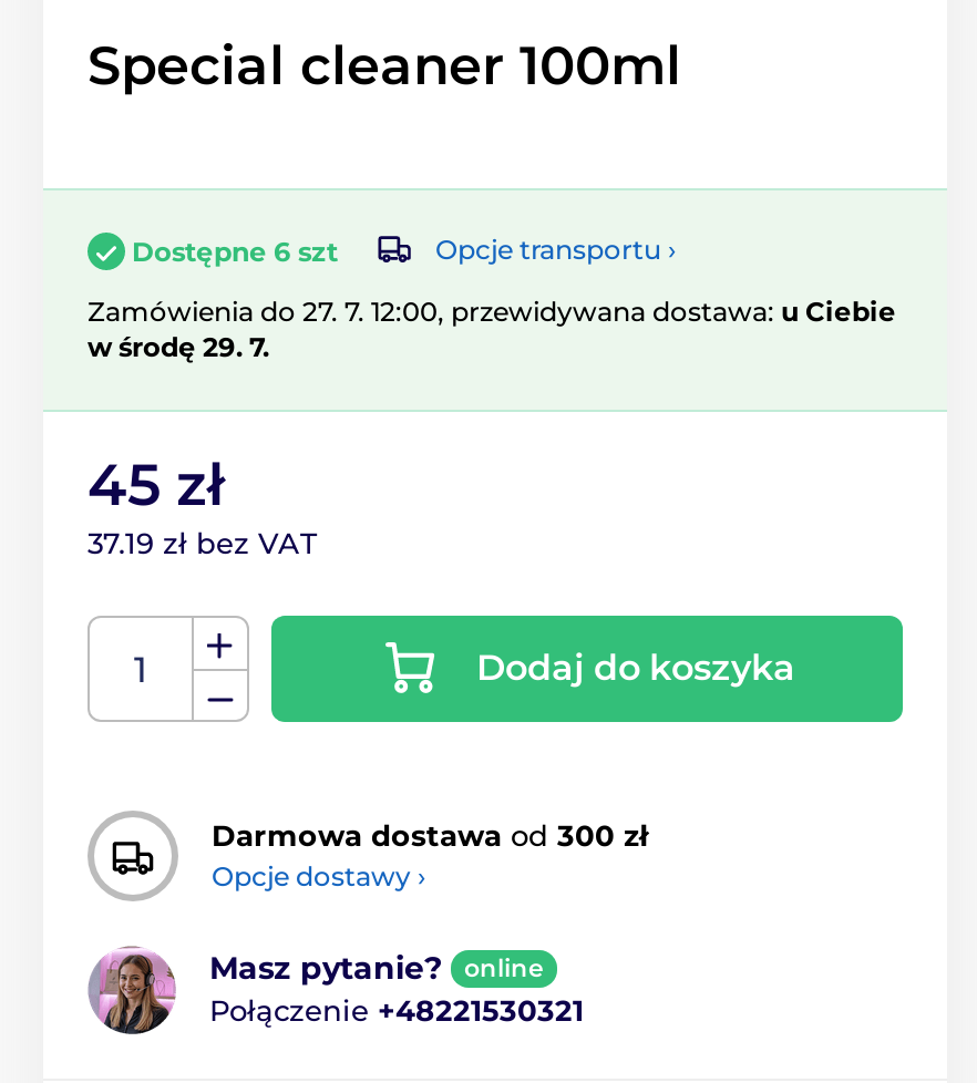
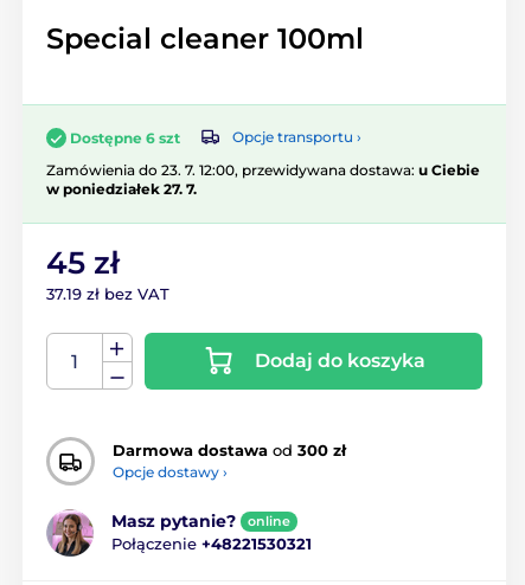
[88,294,896,327] Zamówienia do 27. 7. 12:00, przewidywana dostawa: u Ciebie -> [46,161,480,179] Zamówienia do 23. 7. 12:00, przewidywana dostawa: u Ciebie
[88,330,269,363] w środę 29. 7. -> [46,180,197,198] w poniedziałek 27. 7.

